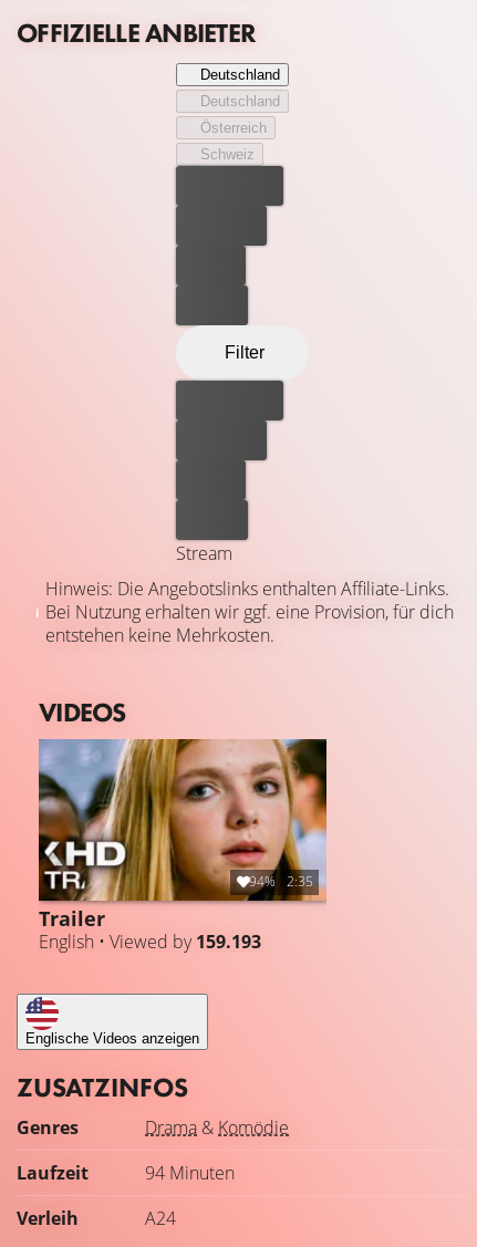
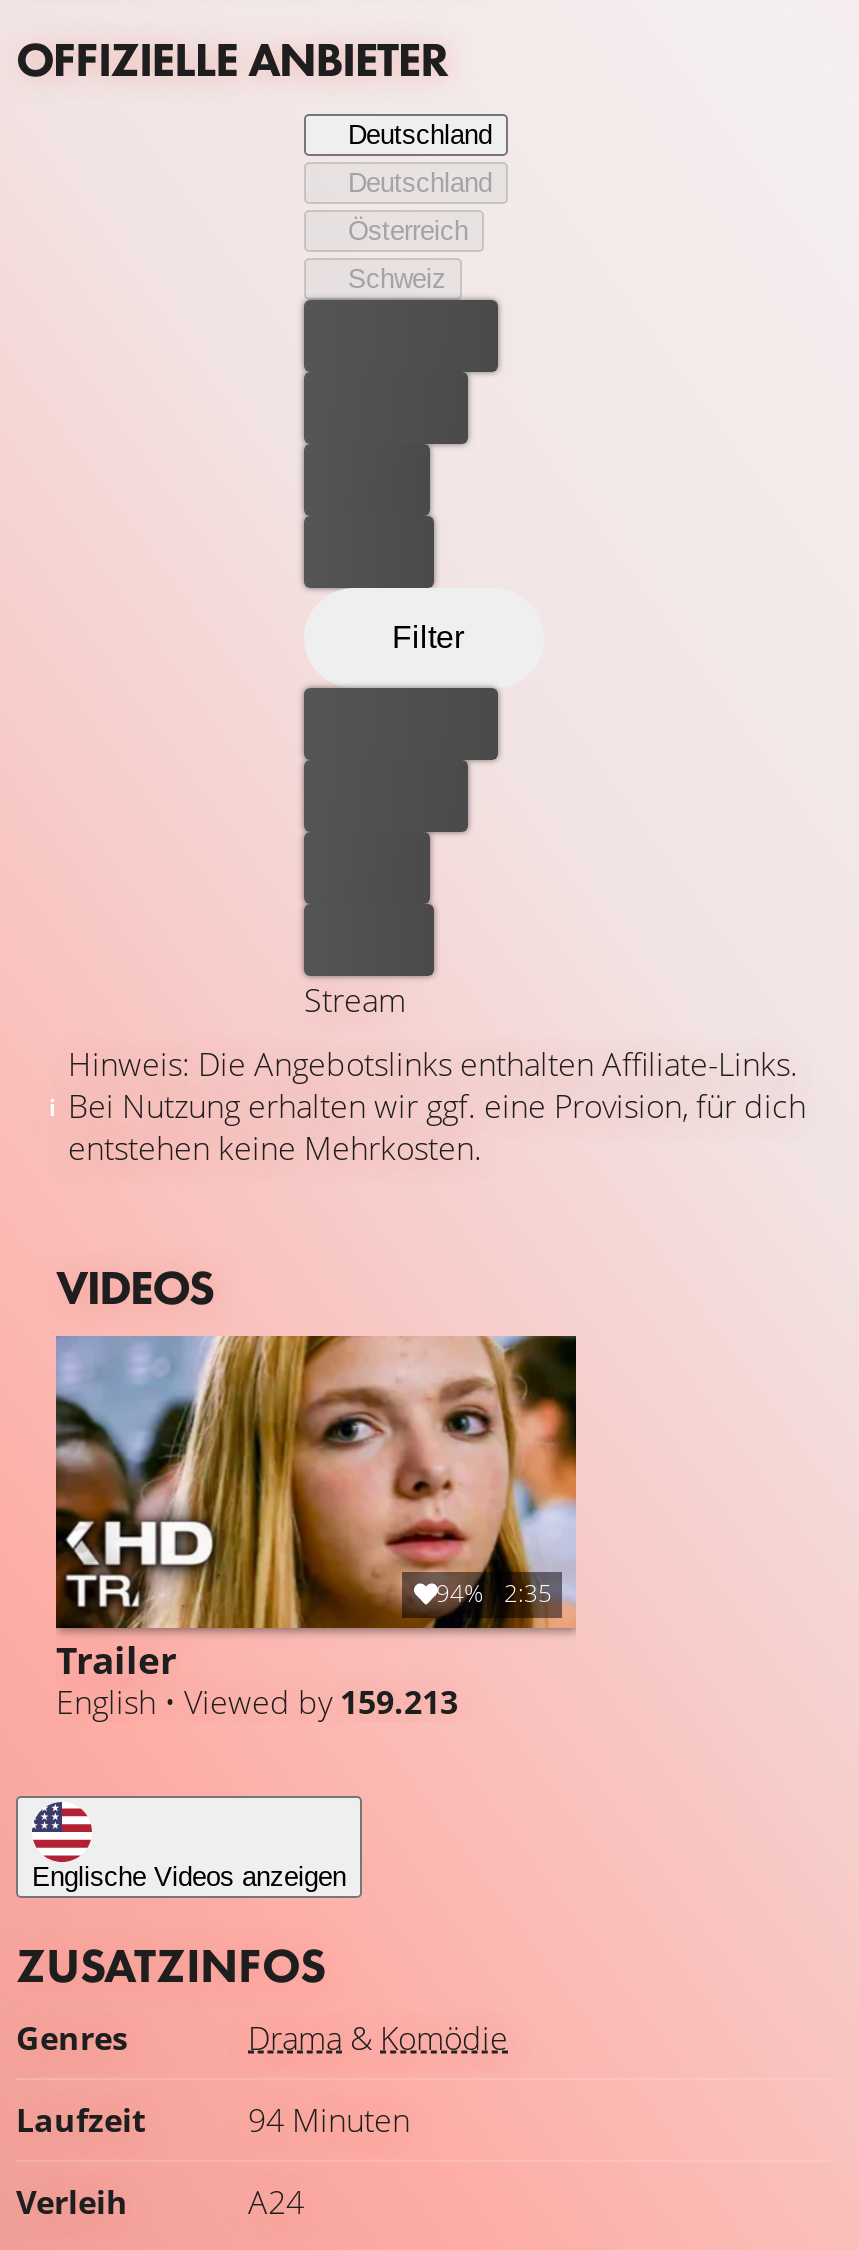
[39,930,261,954] English • Viewed by 159.193 -> [56,1680,458,1724] English • Viewed by 159.213

